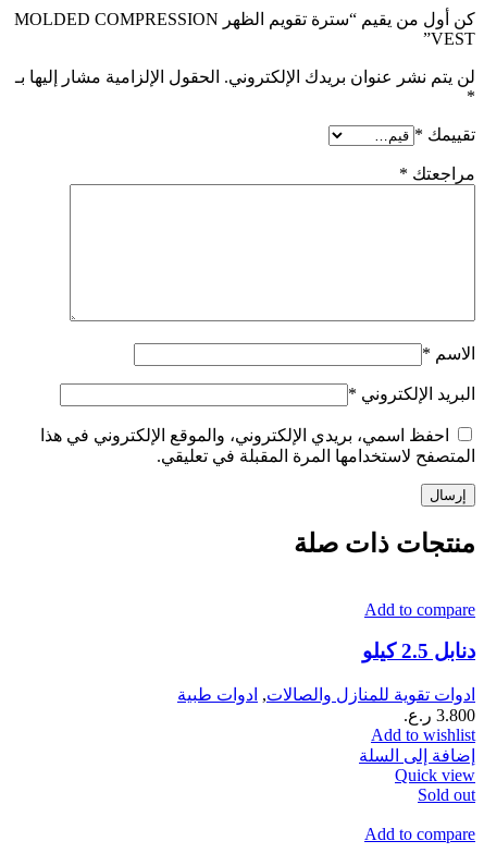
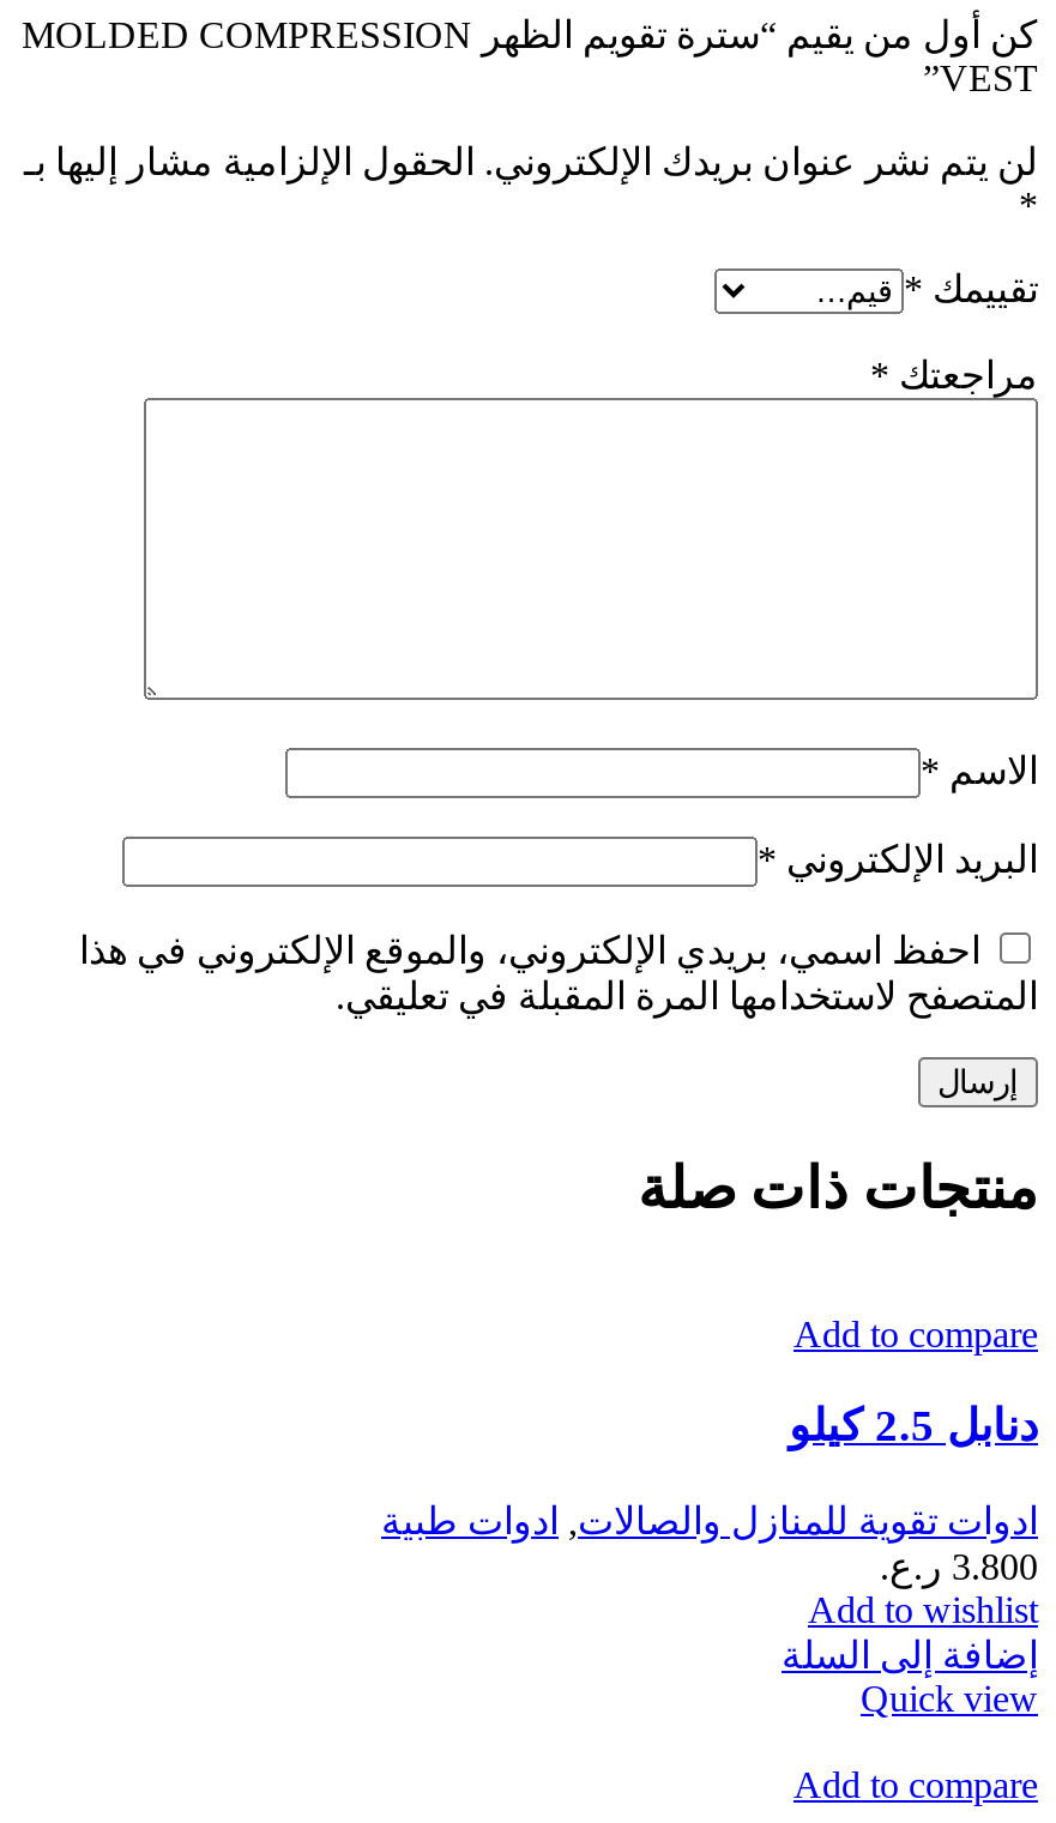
[418,785,475,804] Sold out -> none

